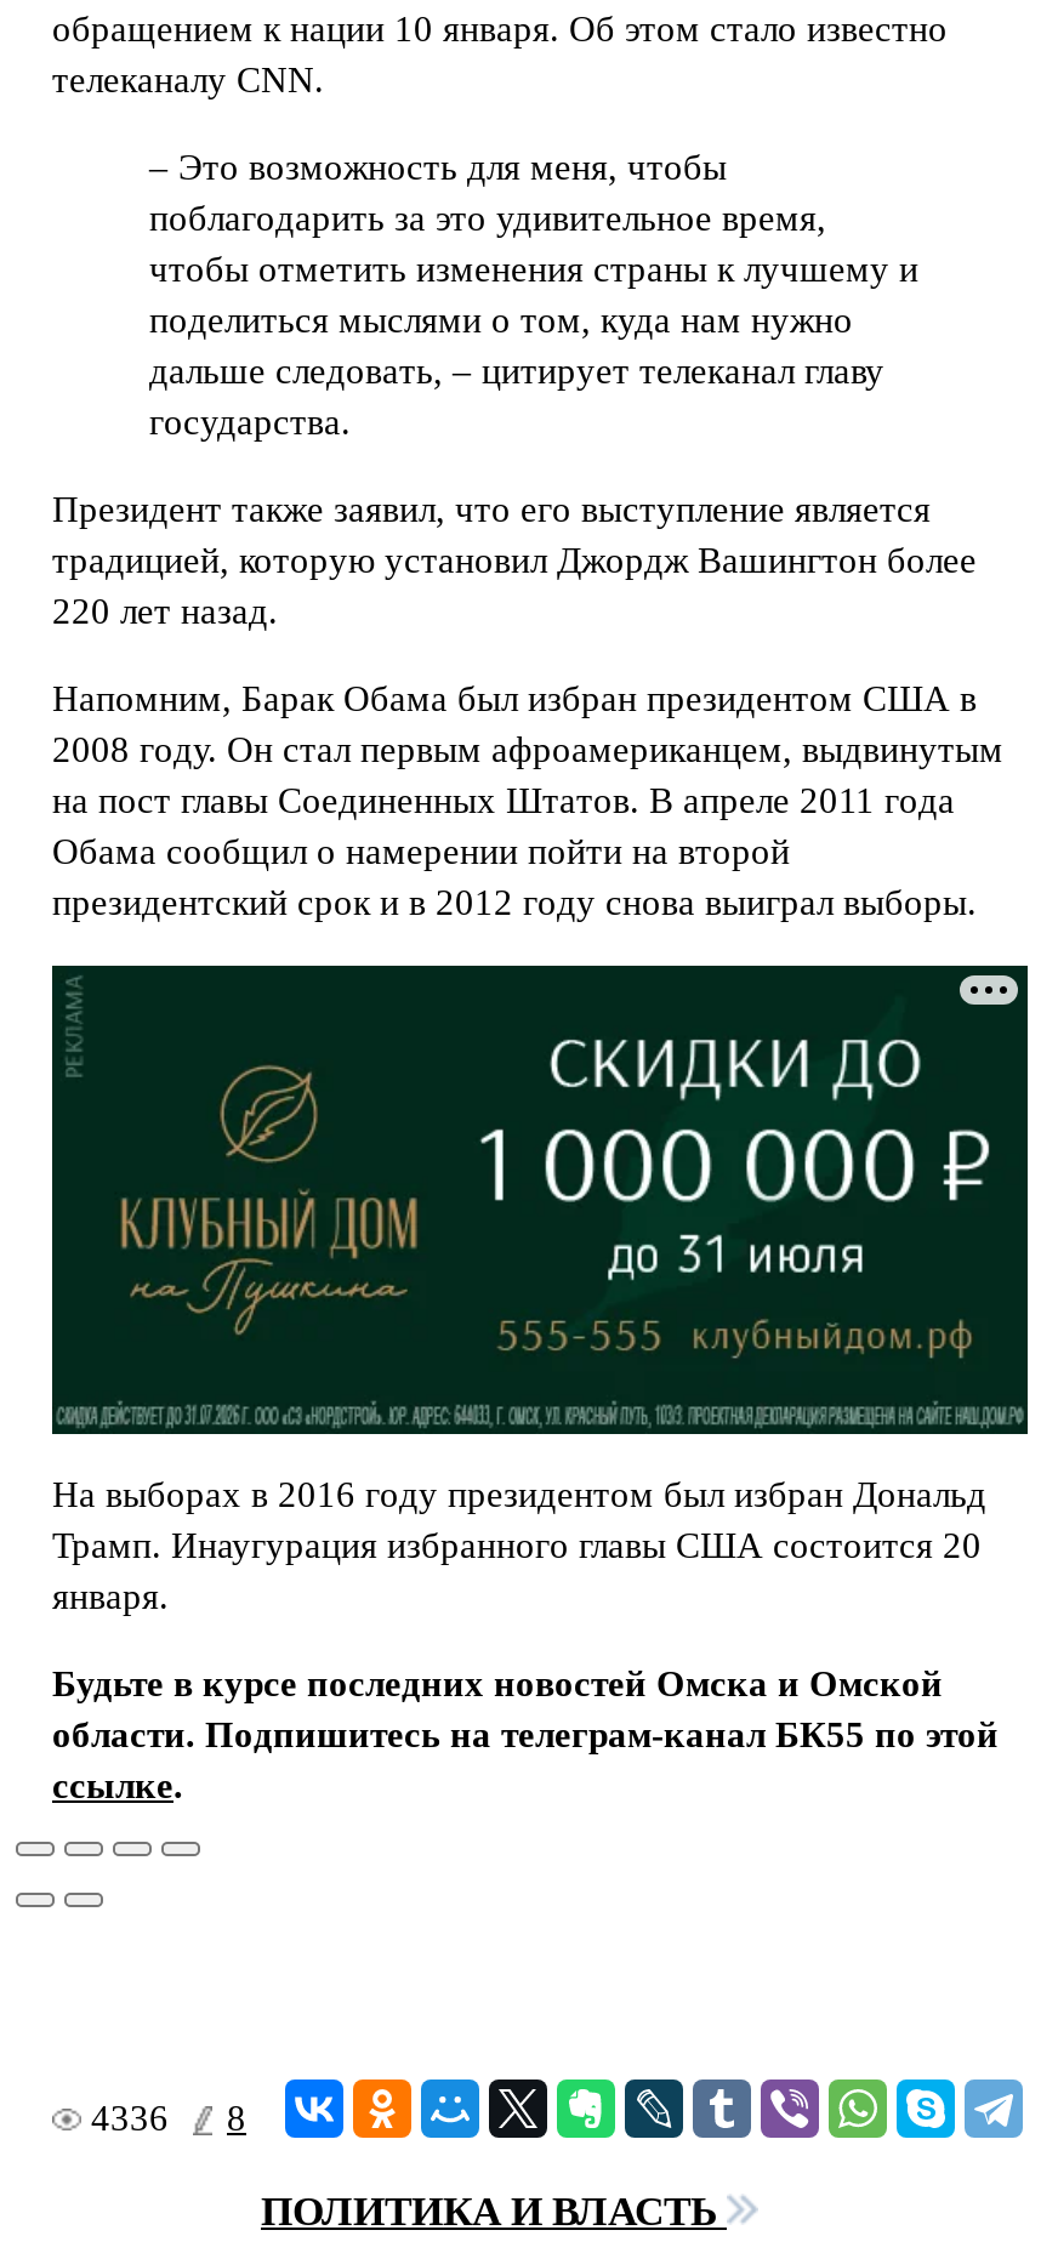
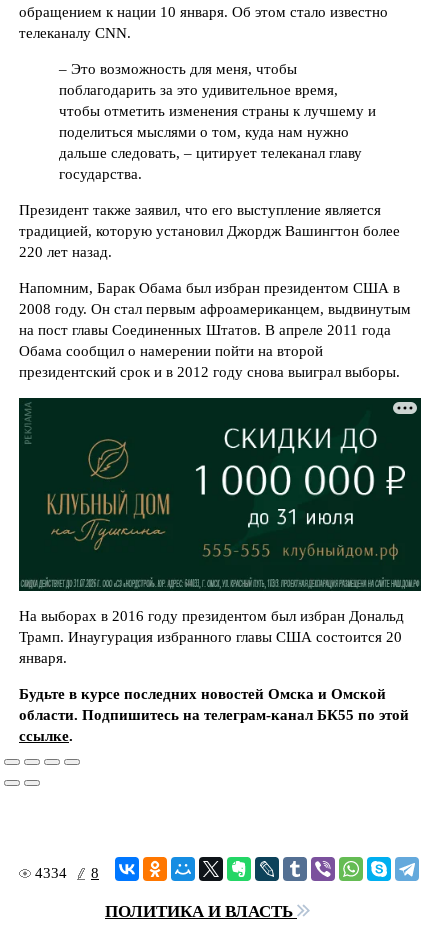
[91,2099,246,2138] 4336 8 -> [35,865,99,881] 4334 8

